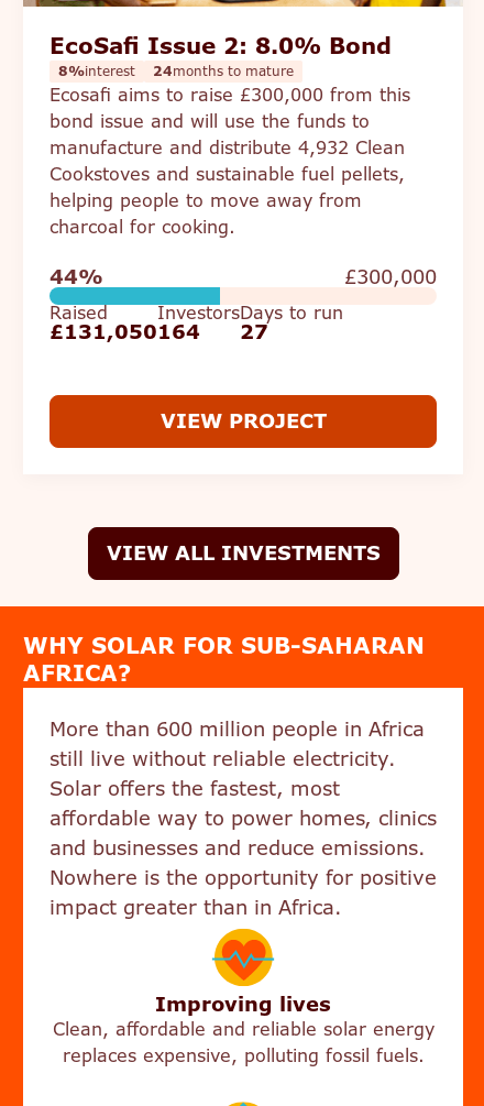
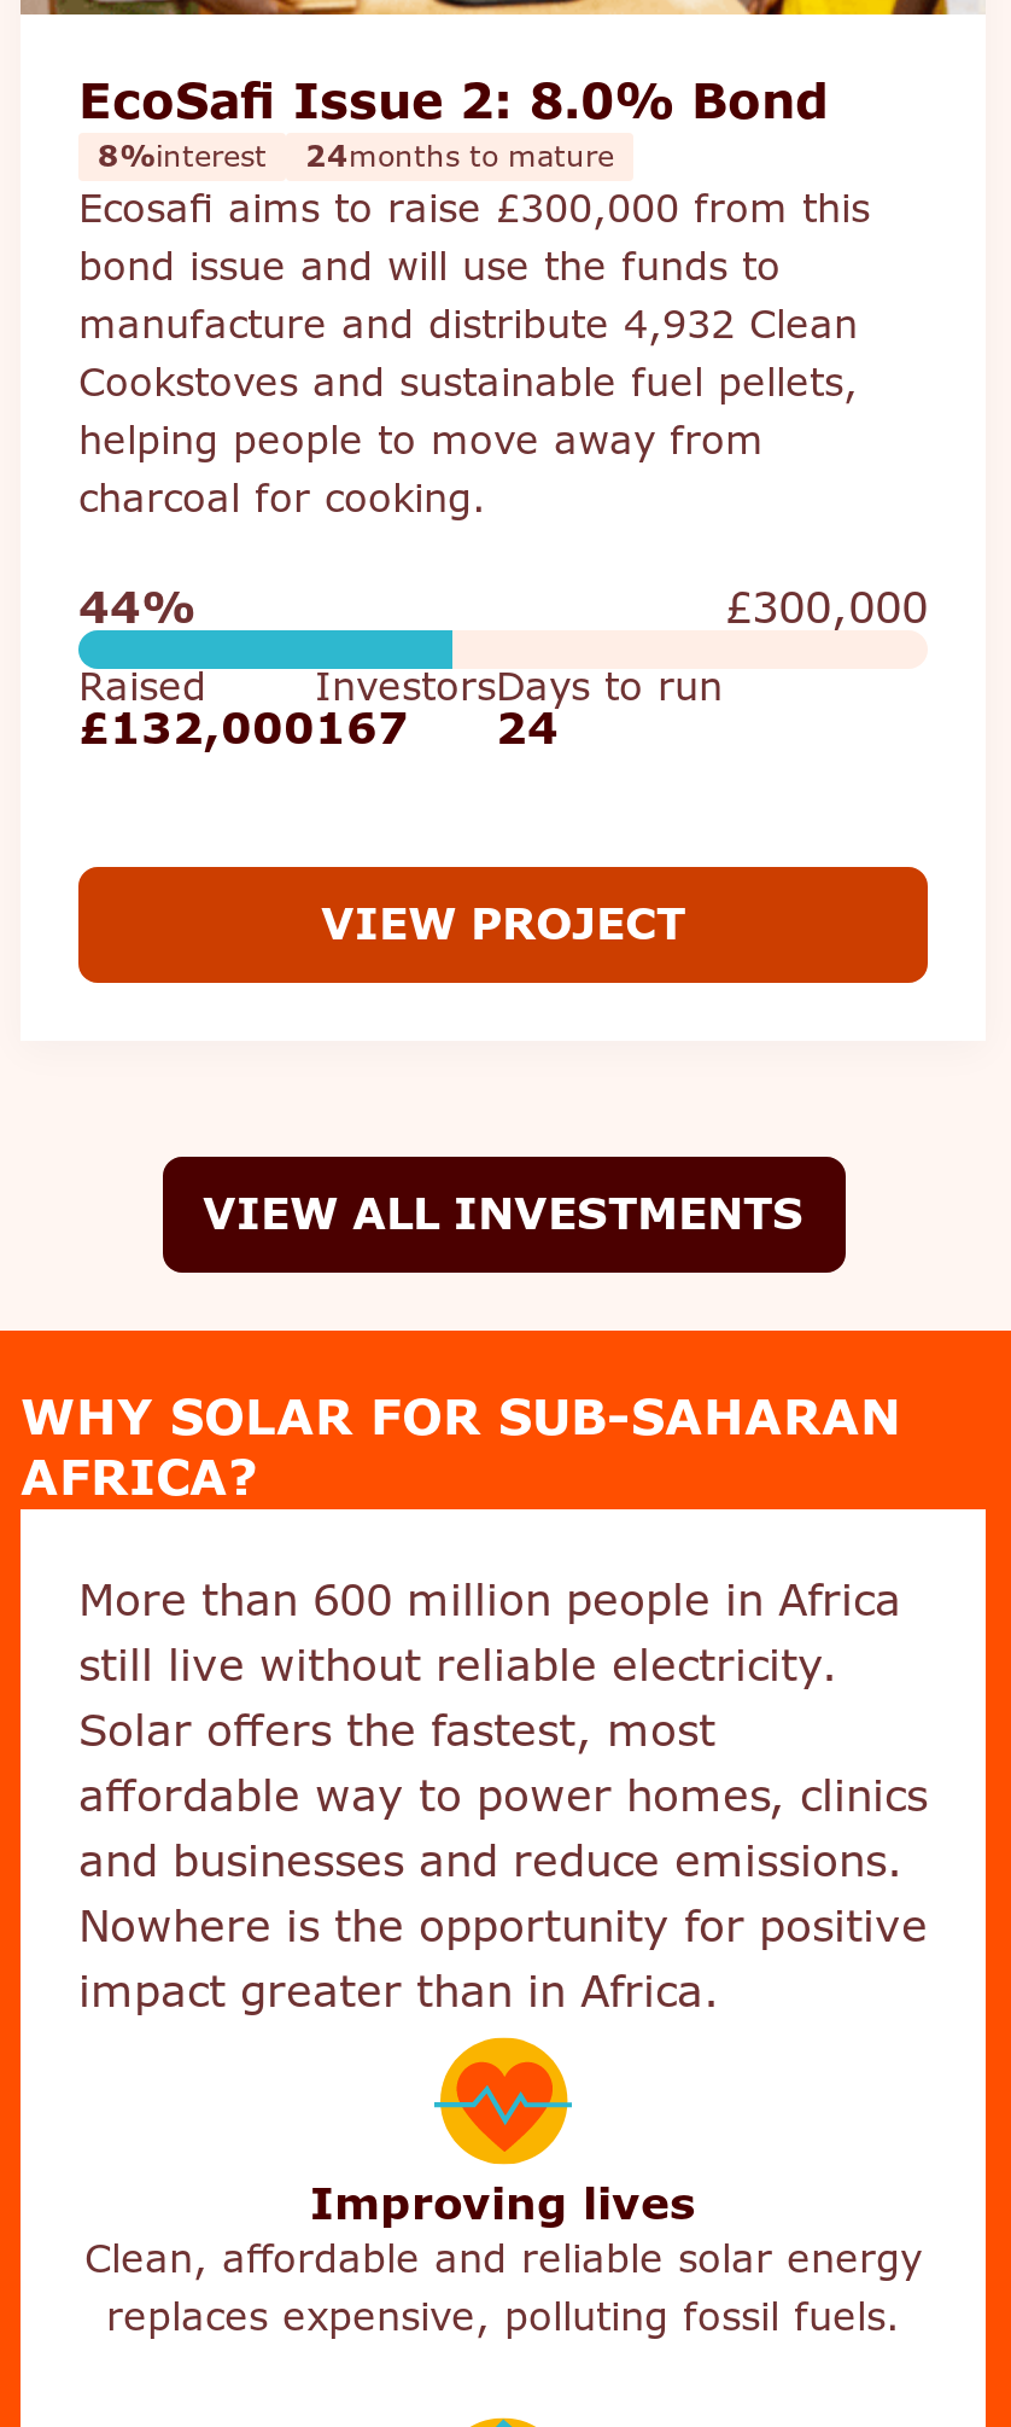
[50,319,157,344] £131,050 -> [78,700,315,755] £132,000
[157,319,200,344] 164 -> [315,700,409,755] 167
[240,319,268,344] 27 -> [496,700,559,755] 24

